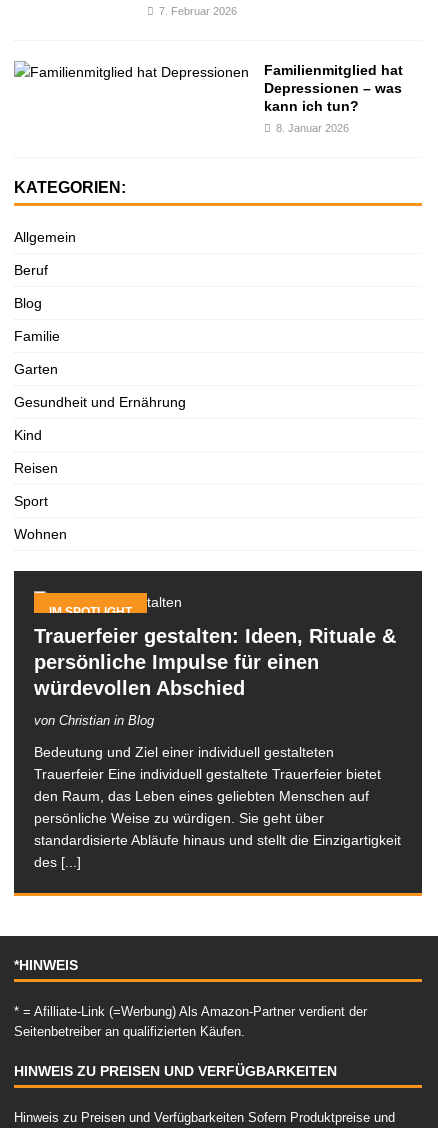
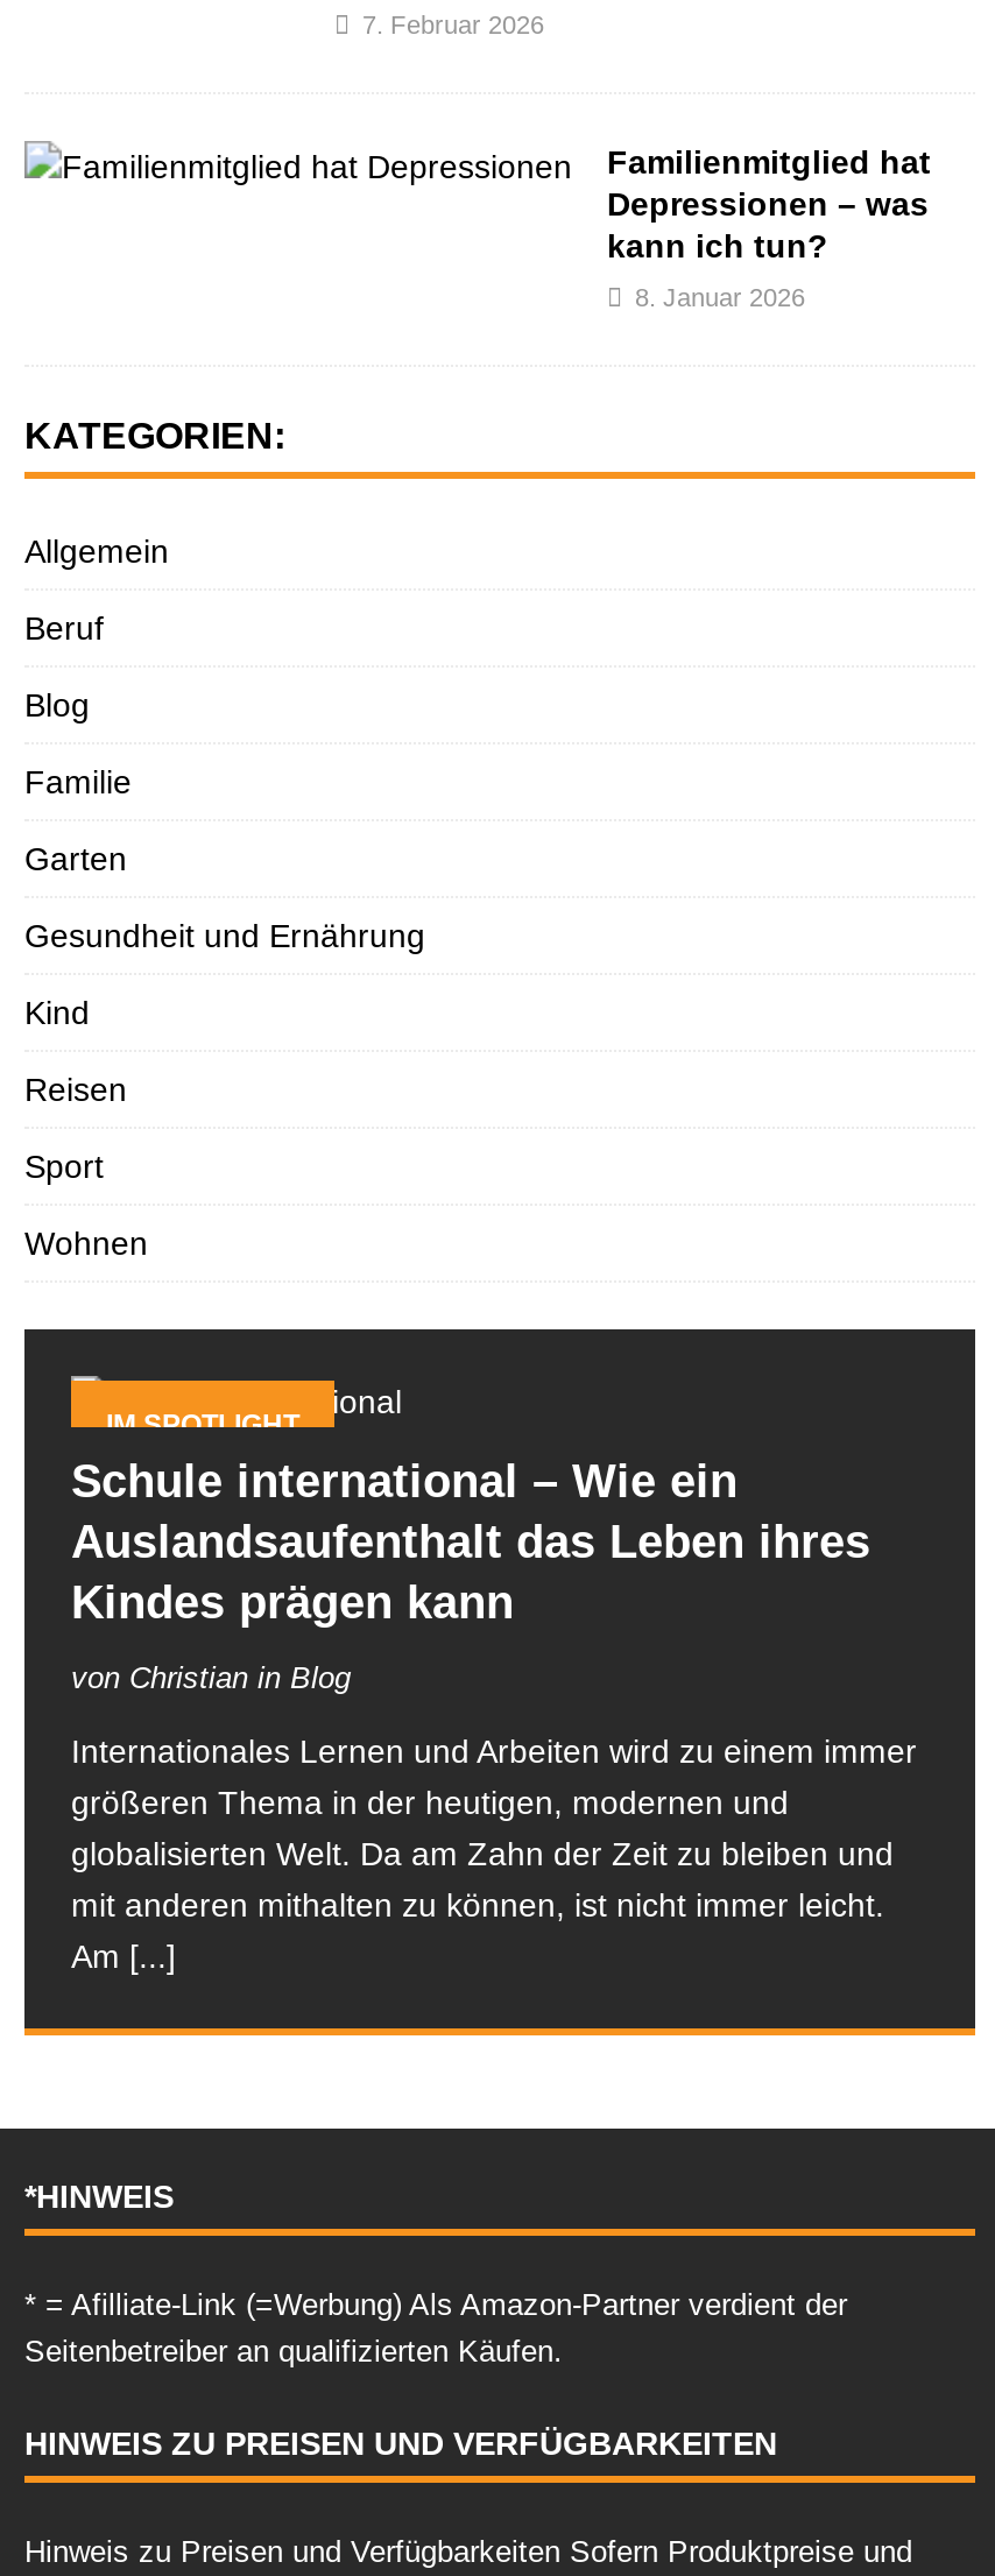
[34,625,396,699] Trauerfeier gestalten: Ideen, Rituale & | persönliche Impulse für einen | würdevollen Abschied -> [71,1455,870,1628] Schule international – Wie ein | Auslandsaufenthalt das Leben ihres | Kindes prägen kann
[34,744,401,870] Bedeutung und Ziel einer individuell gestalteten | Trauerfeier Eine individuell gestaltete Trauerfeier bietet | den Raum, das Leben eines geliebten Menschen auf | persönliche Weise zu würdigen. Sie geht über | standardisierte Abläufe hinaus und stellt die Einzigartigkeit | des [...] -> [71,1732,917,1975] Internationales Lernen und Arbeiten wird zu einem immer | größeren Thema in der heutigen, modernen und | globalisierten Welt. Da am Zahn der Zeit zu bleiben und | mit anderen mithalten zu können, ist nicht immer leicht. | Am [...]

